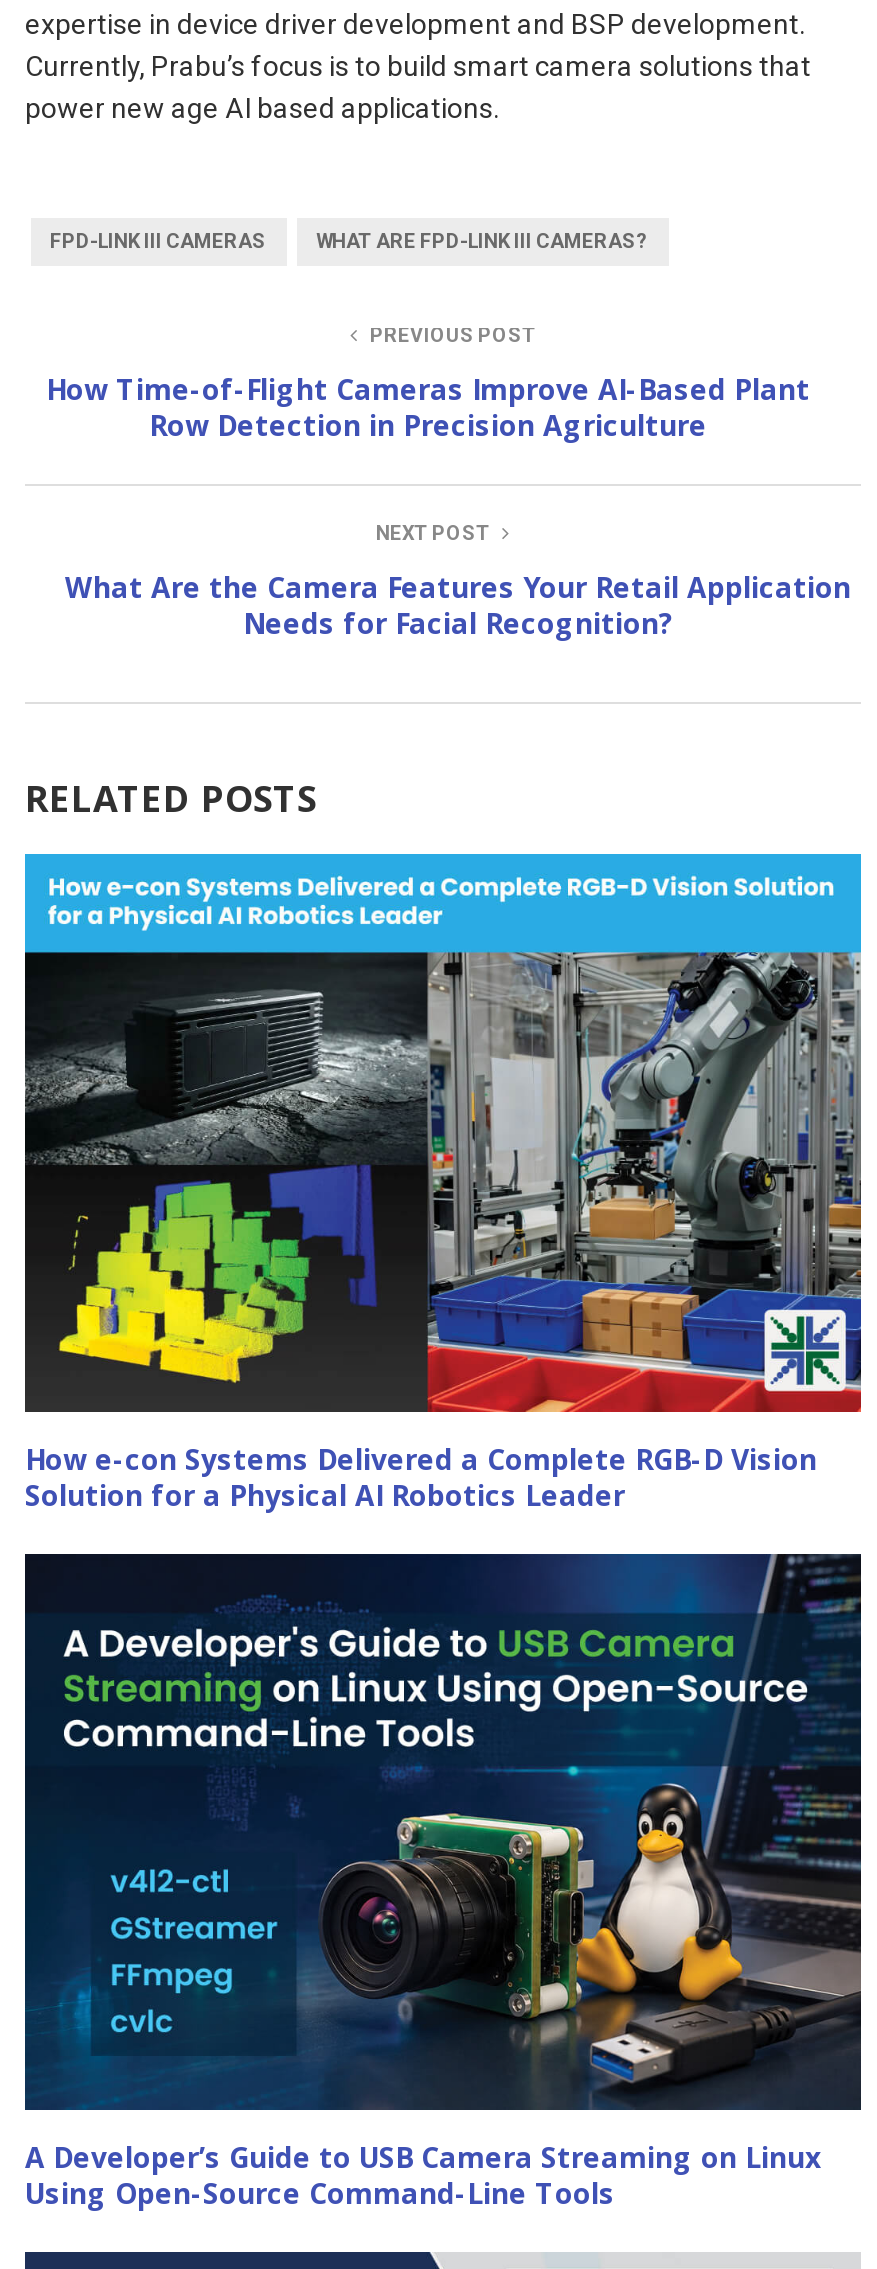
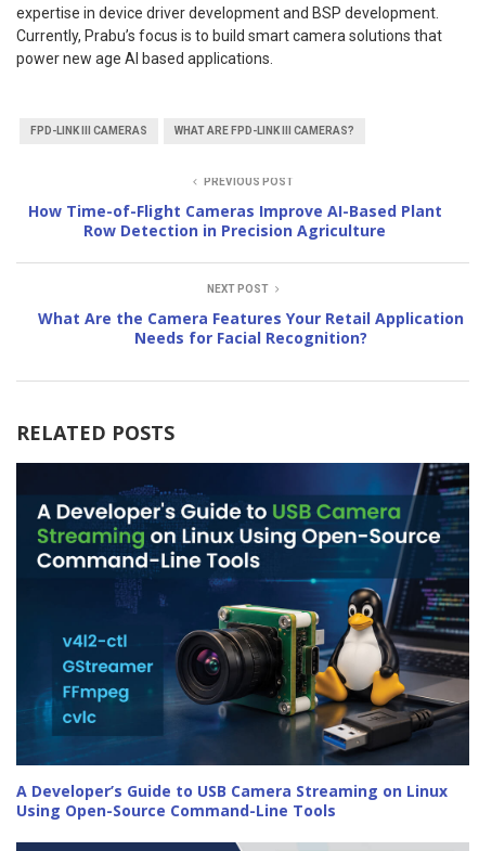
[23,852,863,1513] [image] | How e-con Systems Delivered a Complete RGB-D Vision | Solution for a Physical AI Robotics Leader -> none

